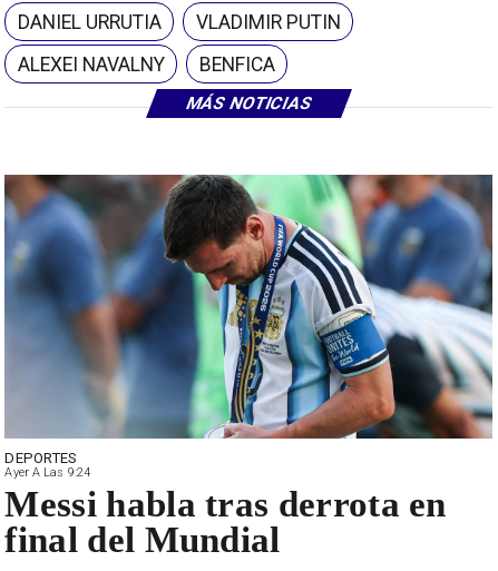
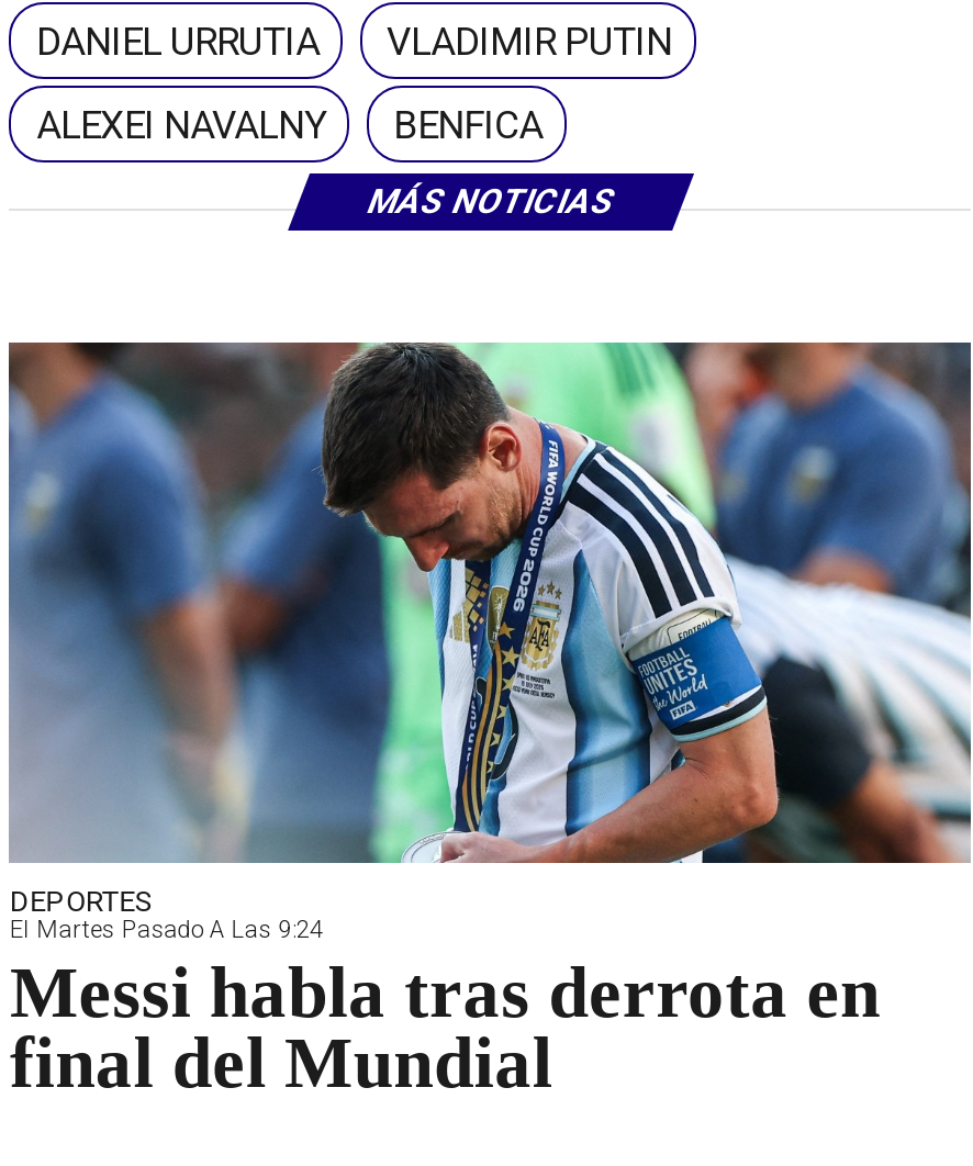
[5,465,90,480] Ayer A Las 9:24 -> [10,915,323,944] El Martes Pasado A Las 9:24

